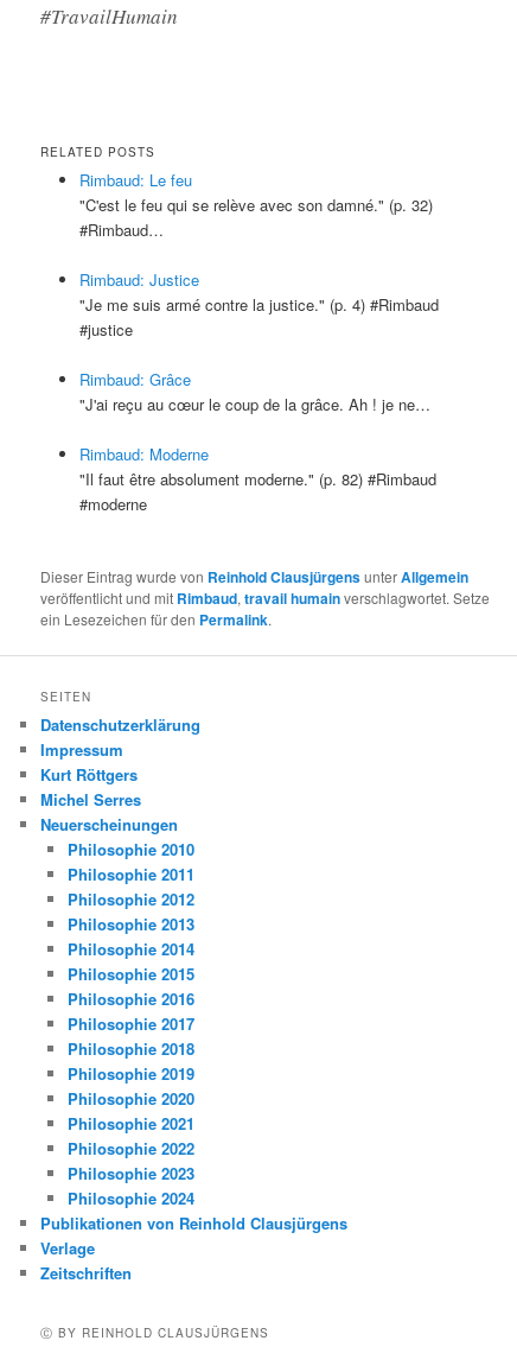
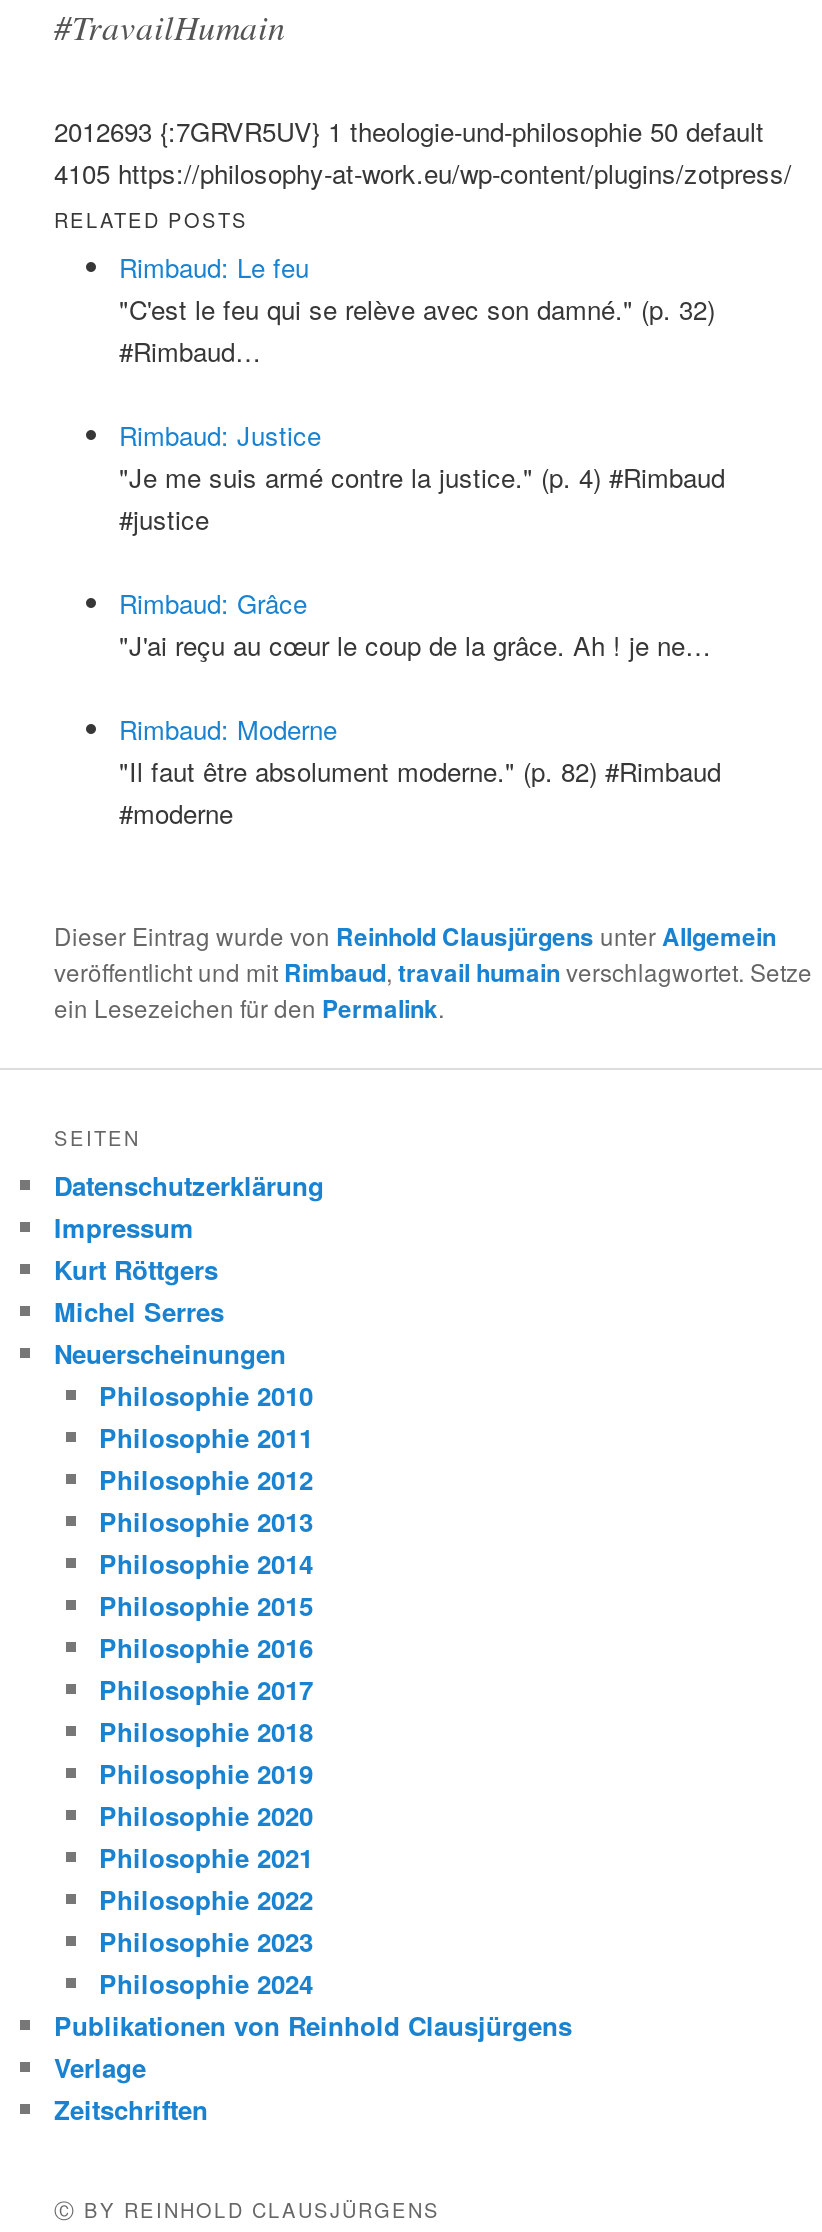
none -> [54,111,792,191] 2012693 {:7GRVR5UV} 1 theologie-und-philosophie 50 default | 4105 https://philosophy-at-work.eu/wp-content/plugins/zotpress/

